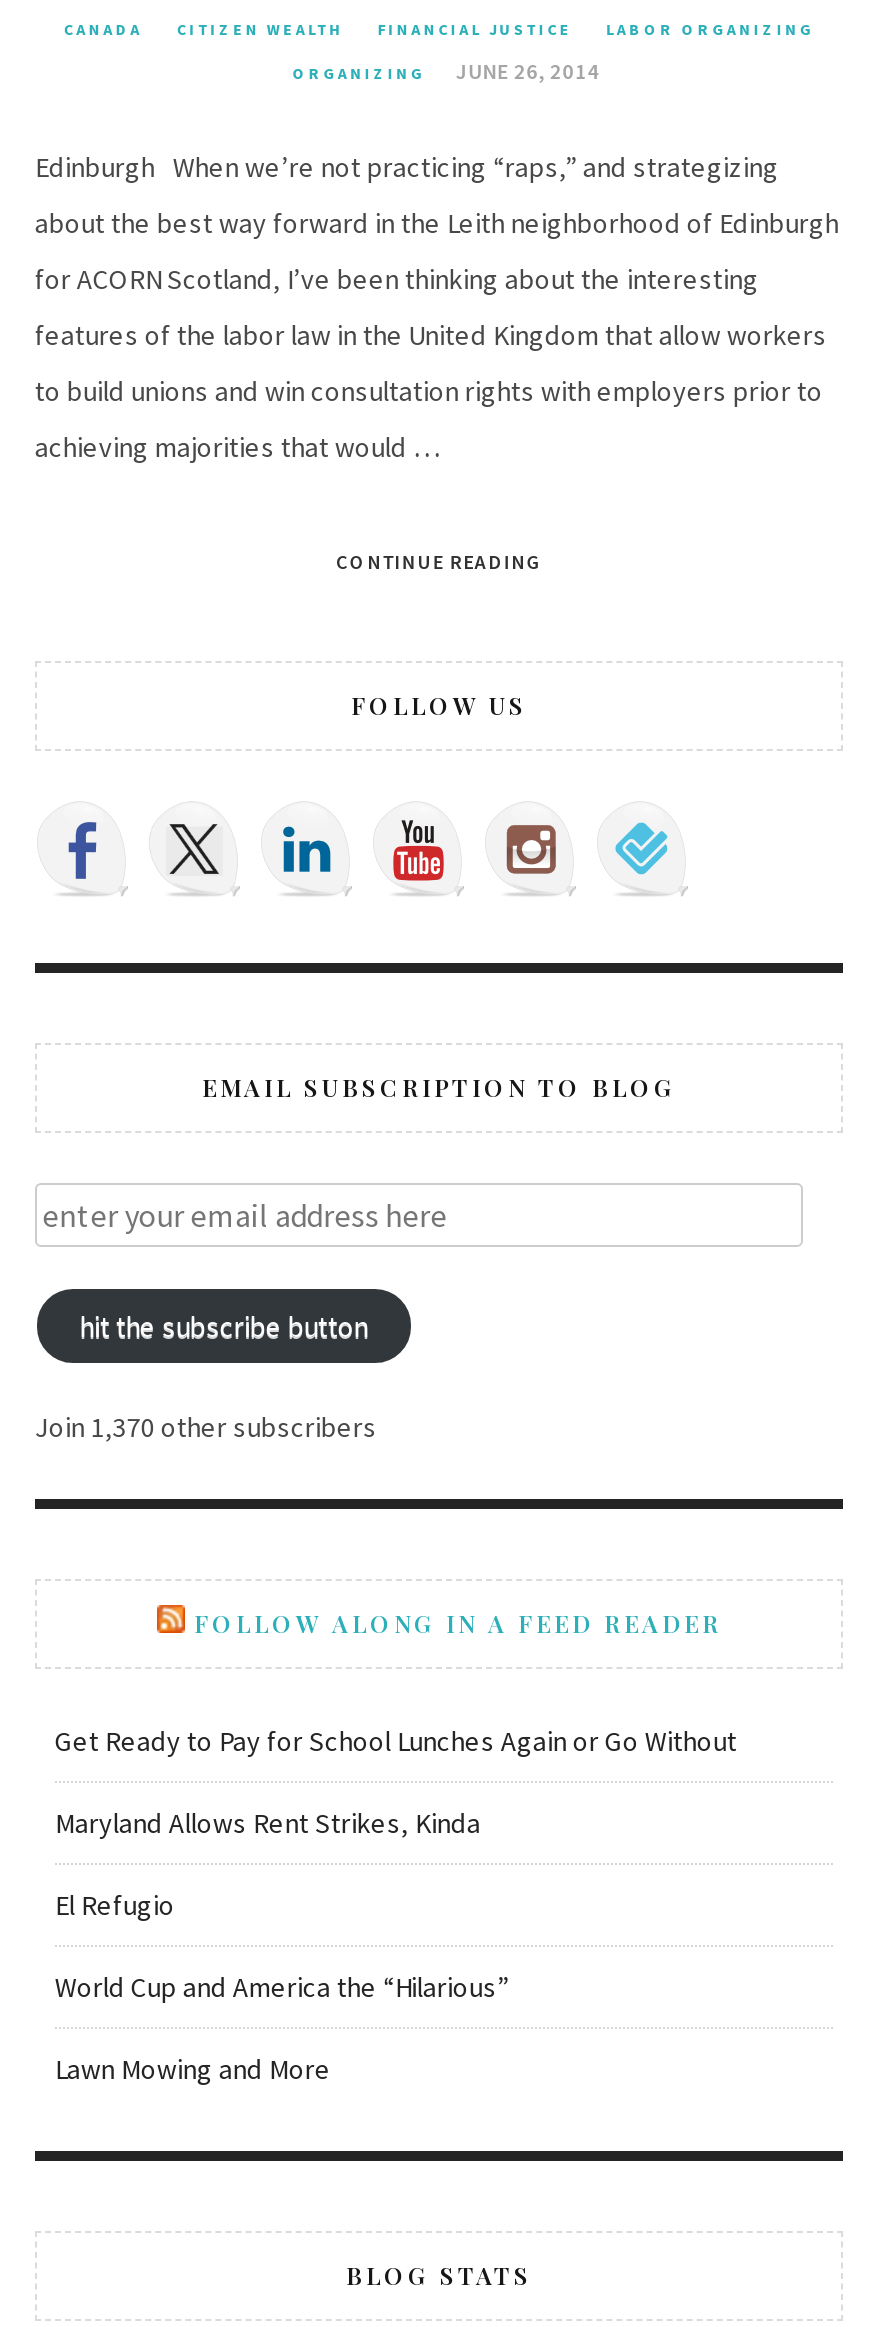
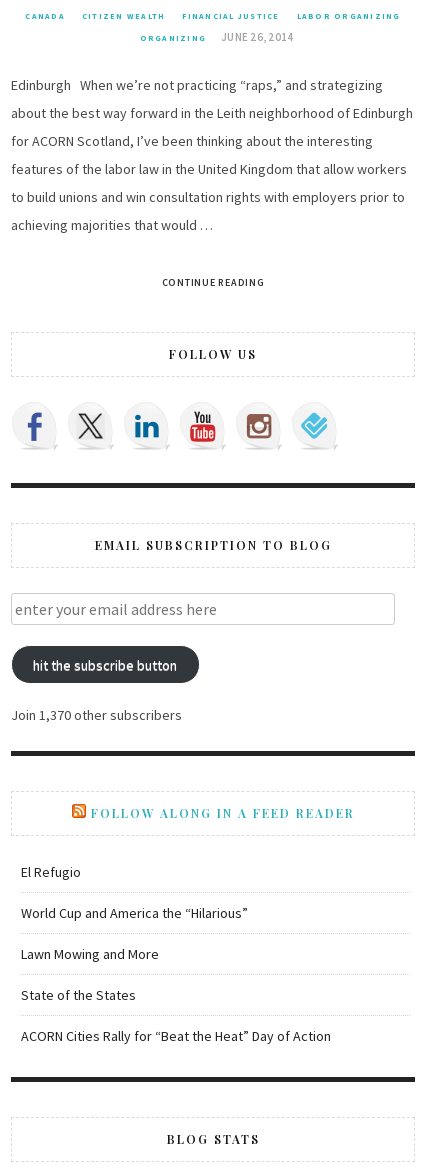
[55,1723,737,1841] Get Ready to Pay for School Lunches Again or Go Without | Maryland Allows Rent Strikes, Kinda -> none
moved [55,1887,509,2087] -> [21,863,248,963]: El Refugio | World Cup and America the “Hilarious” | Lawn Mowing and More
none -> [21,986,331,1045] State of the States | ACORN Cities Rally for “Beat the Heat” Day of Action

